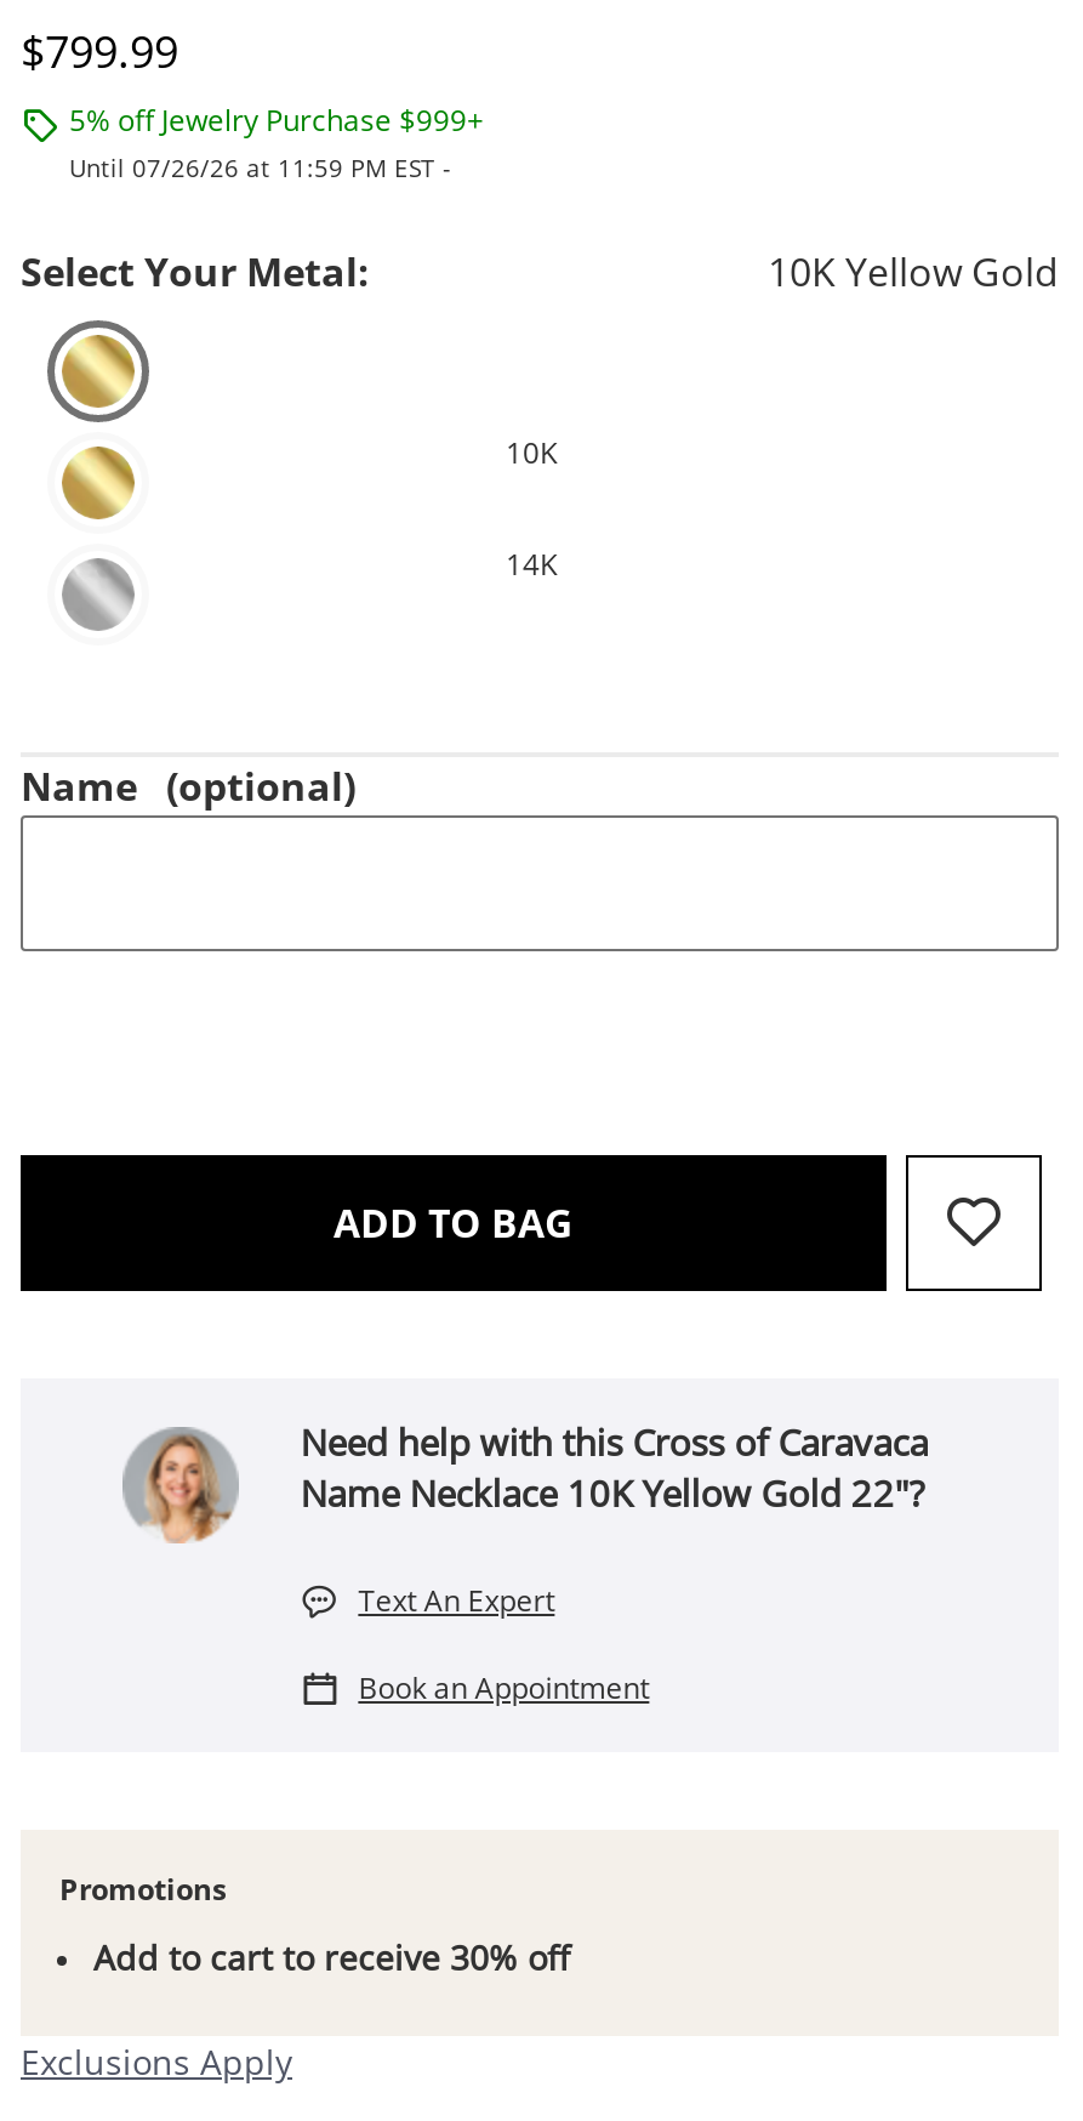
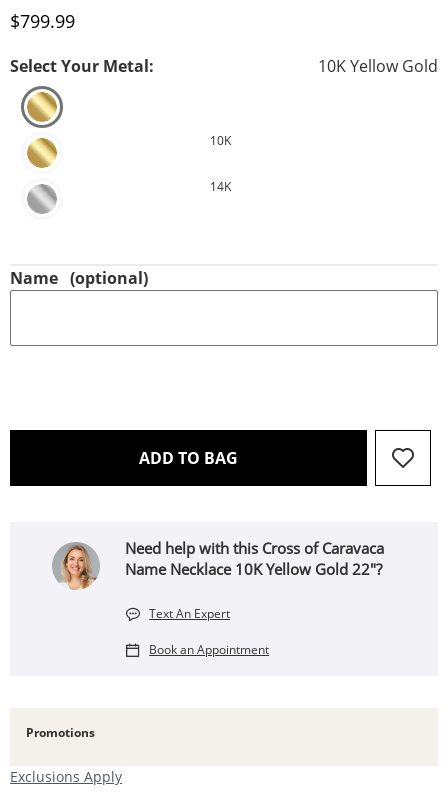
[69,99,484,184] 5% off Jewelry Purchase $999+ | Until 07/26/26 at 11:59 PM EST - -> none
[93,1934,571,1980] Add to cart to receive 30% off -> none

